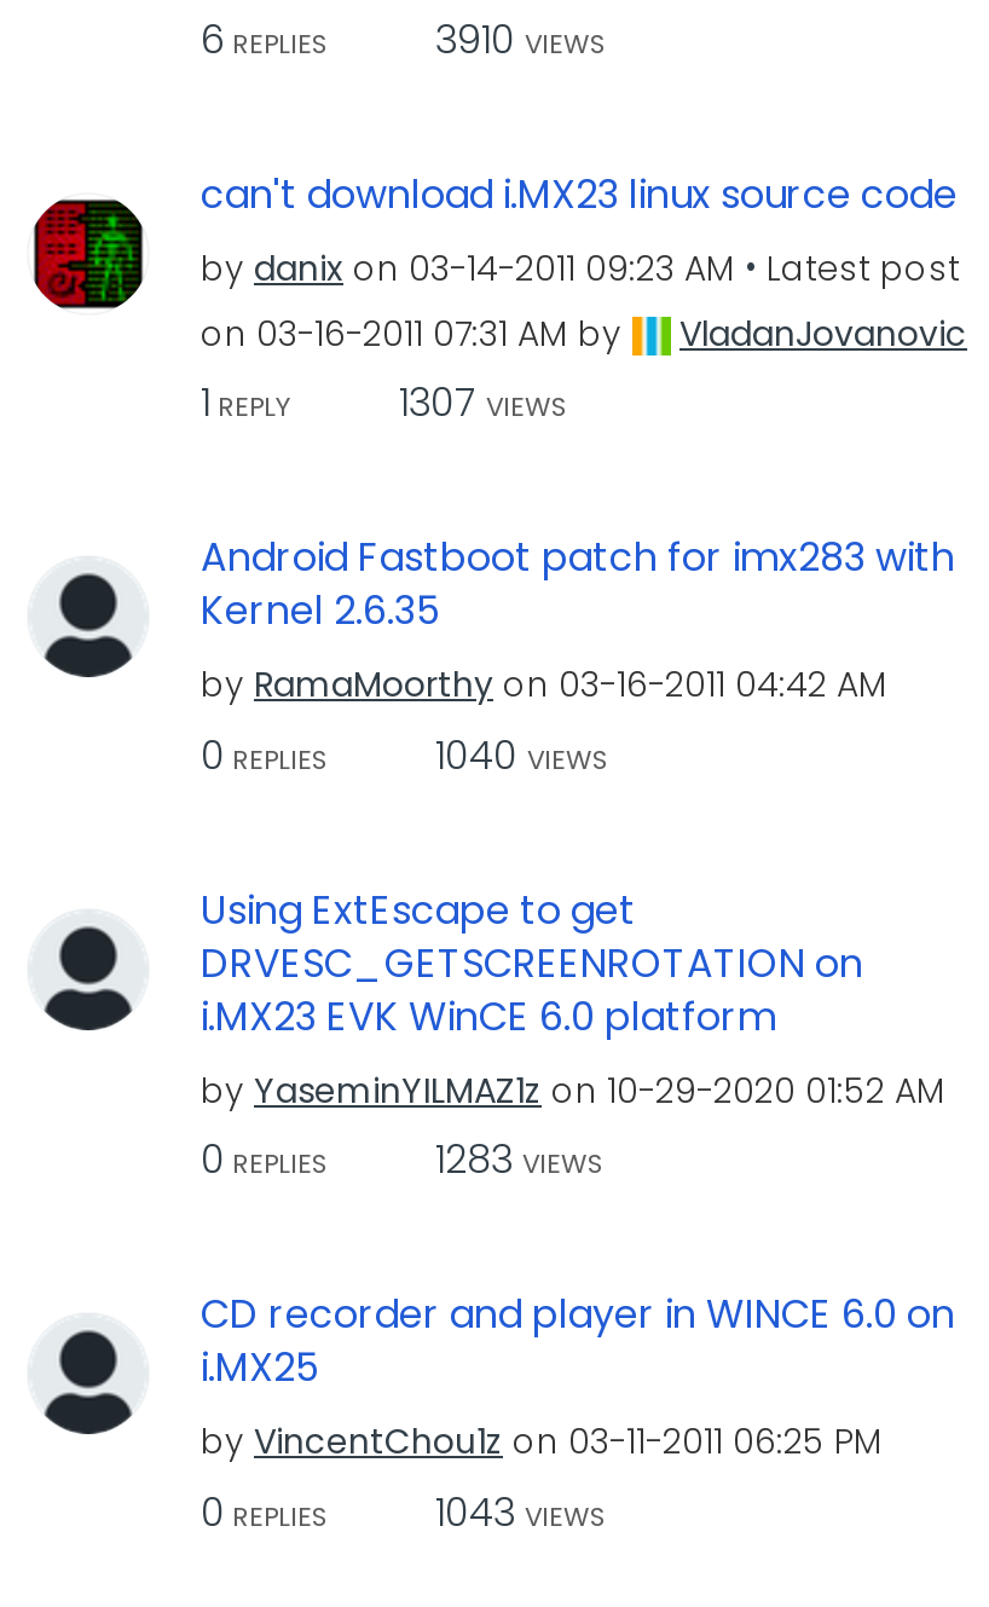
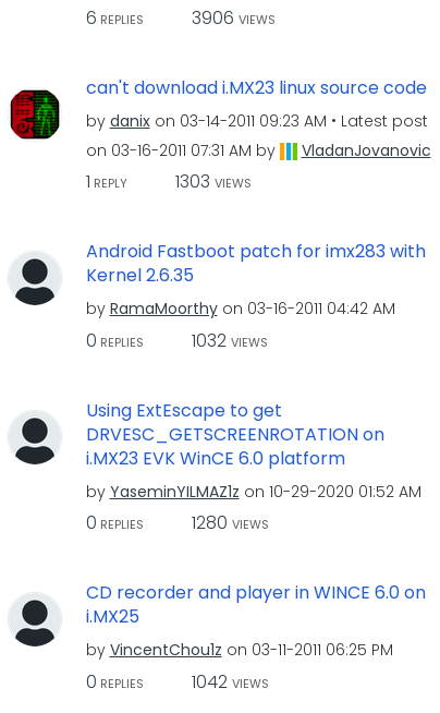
[201,11,607,67] 6 REPLIES 3910 VIEWS -> [85,5,275,30] 6 REPLIES 3906 VIEWS
[201,375,568,430] 1 REPLY 1307 VIEWS -> [85,169,251,194] 1 REPLY 1303 VIEWS
[435,727,609,782] 1040 VIEWS -> [191,328,267,353] 1032 VIEWS
[435,1132,605,1187] 1283 VIEWS -> [191,510,268,535] 1280 VIEWS
[435,1484,607,1539] 1043 VIEWS -> [191,669,268,694] 1042 VIEWS

